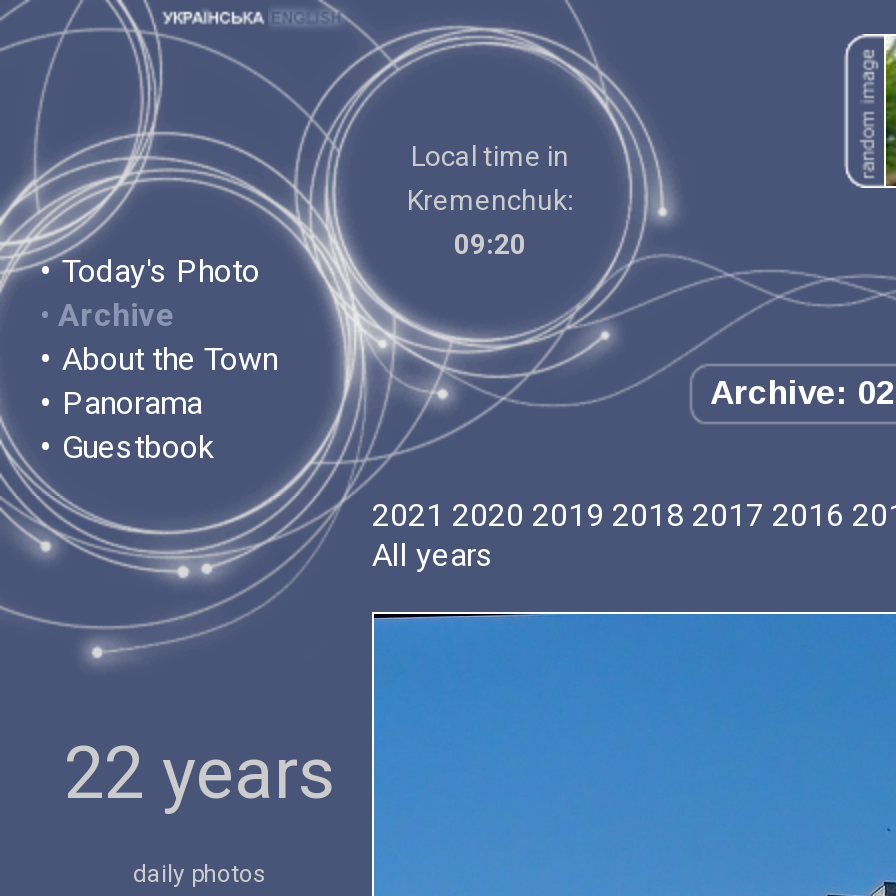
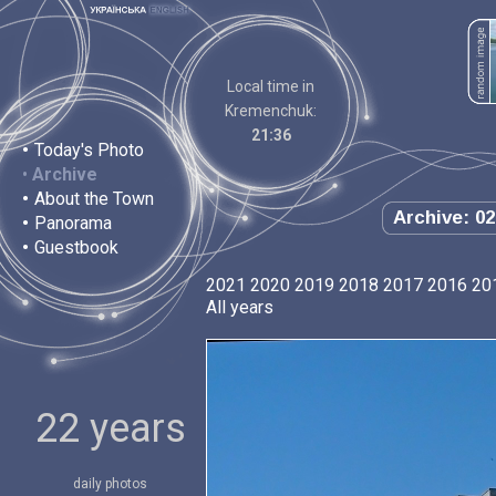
[454,228,526,260] 09:20 -> [251,126,291,144] 21:36

